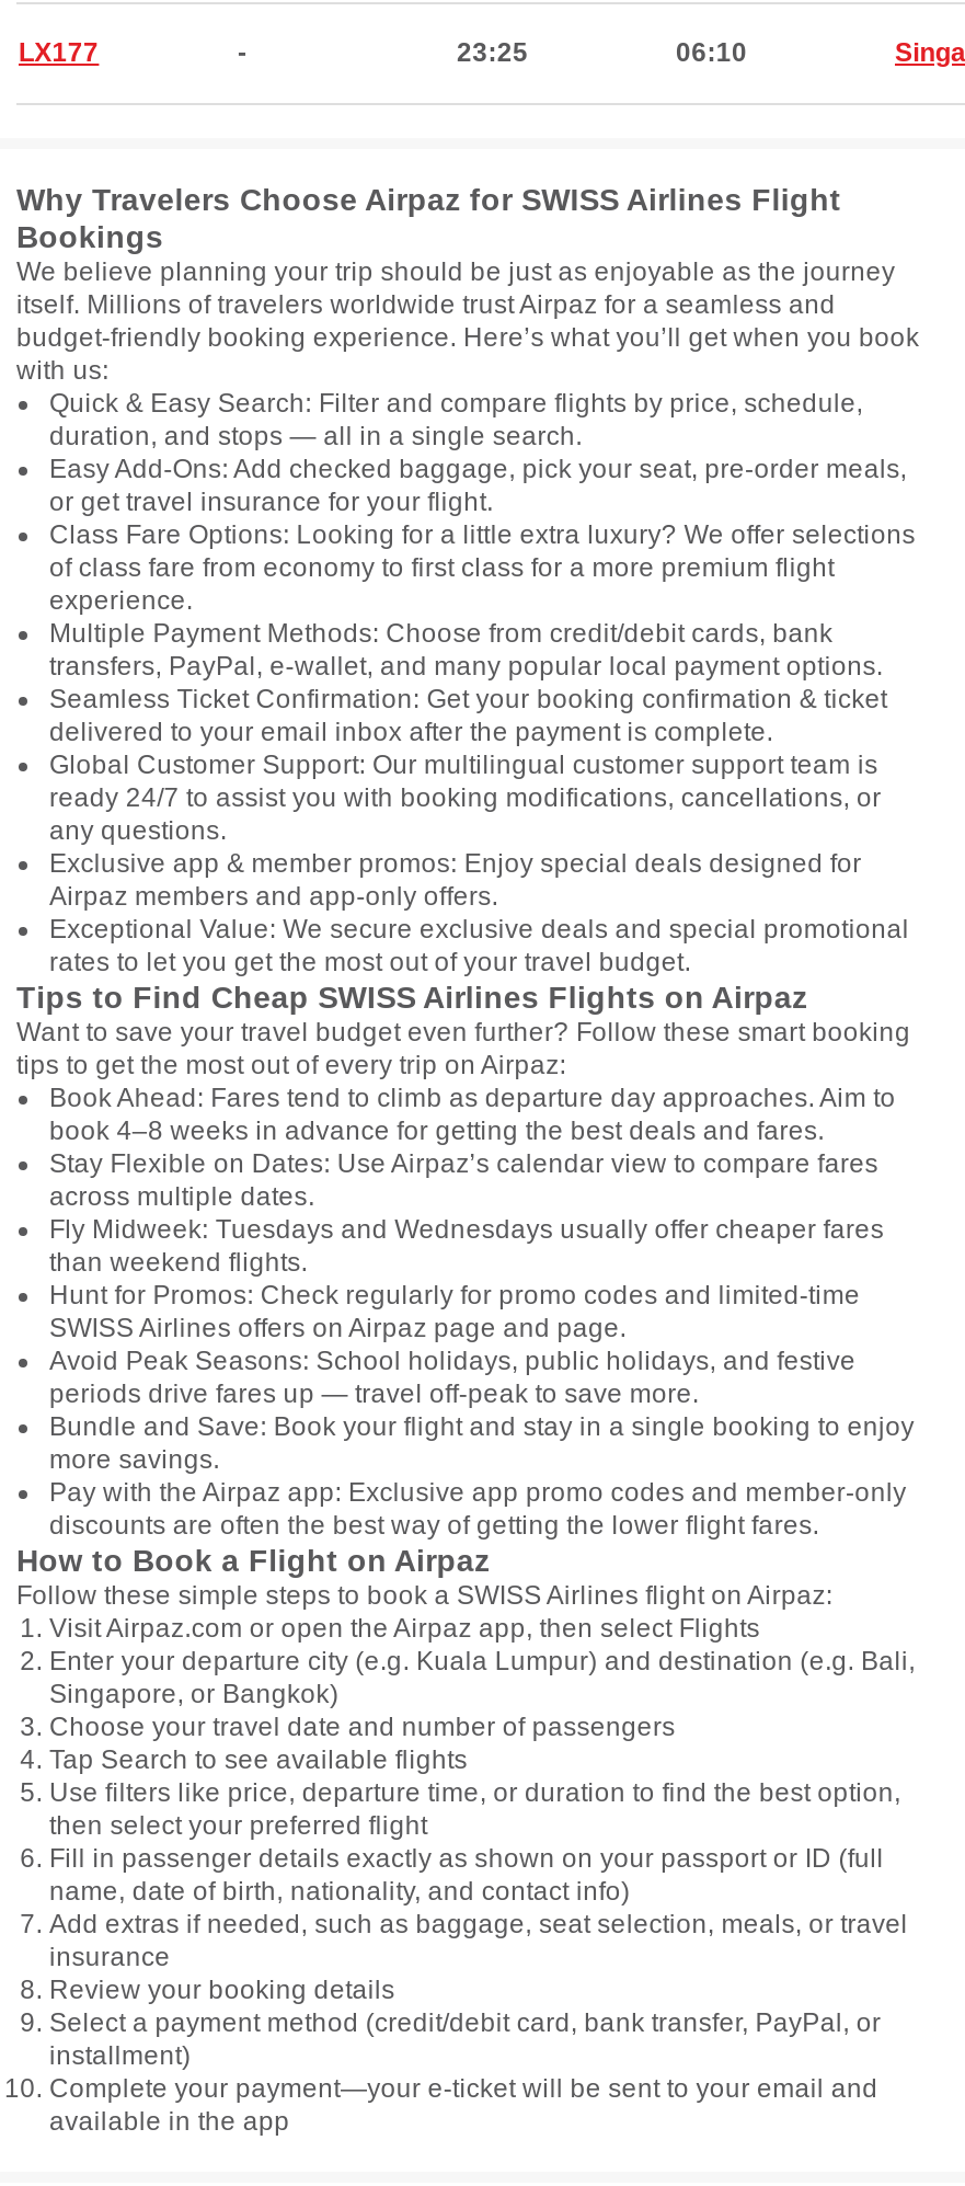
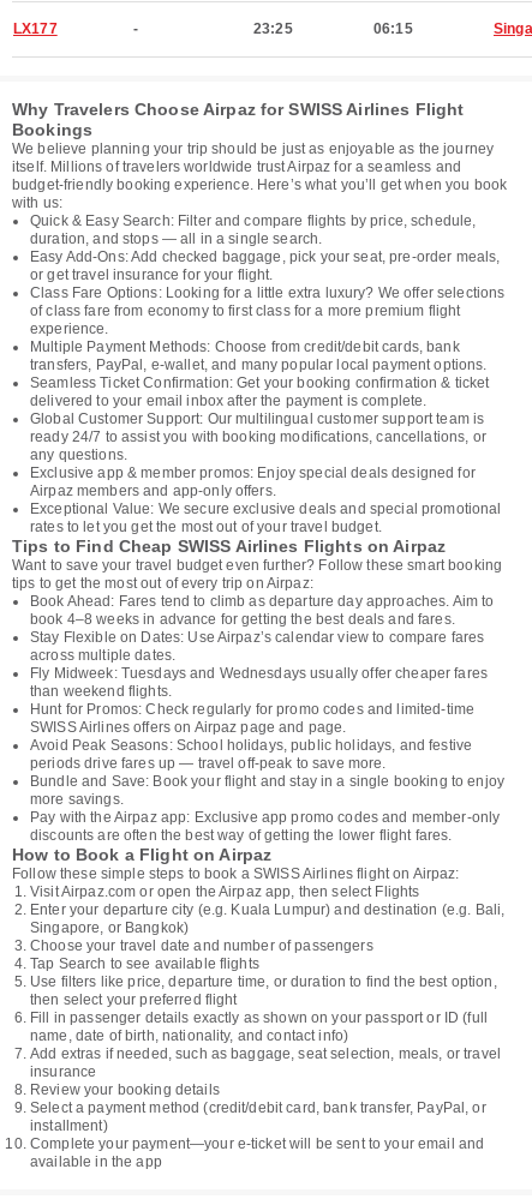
[676,37,747,68] 06:10 -> [373,20,413,37] 06:15

